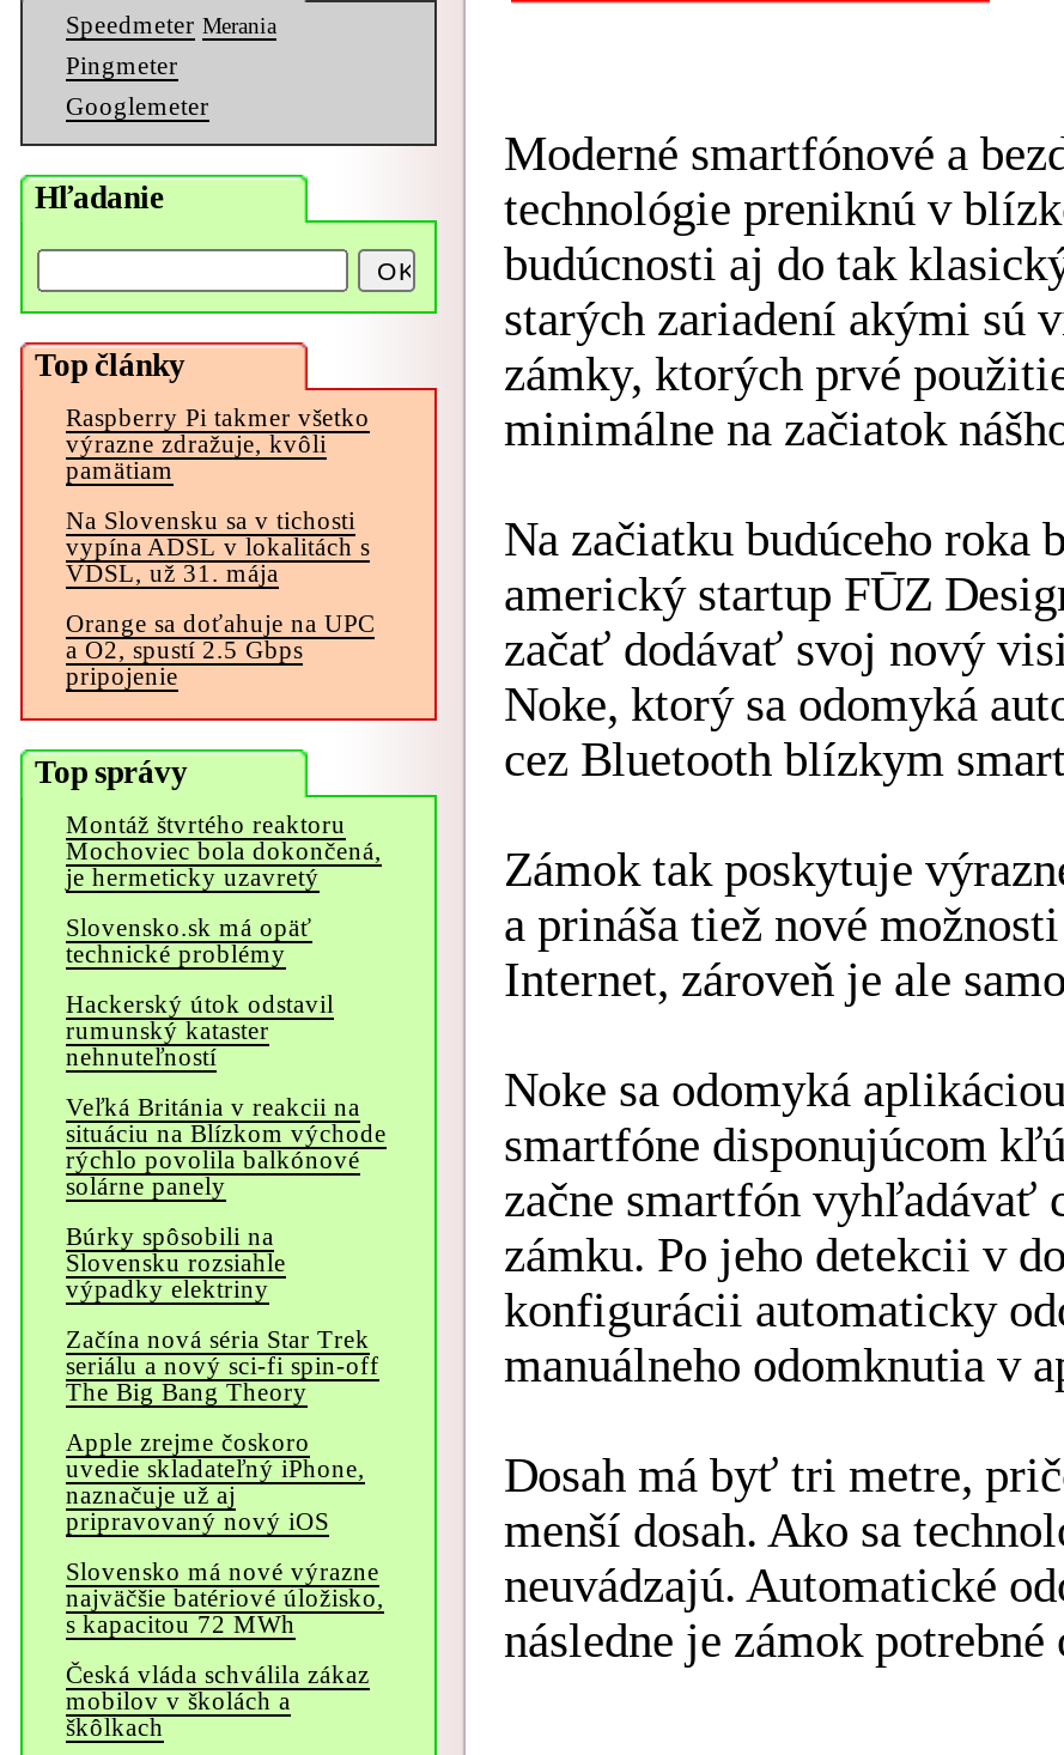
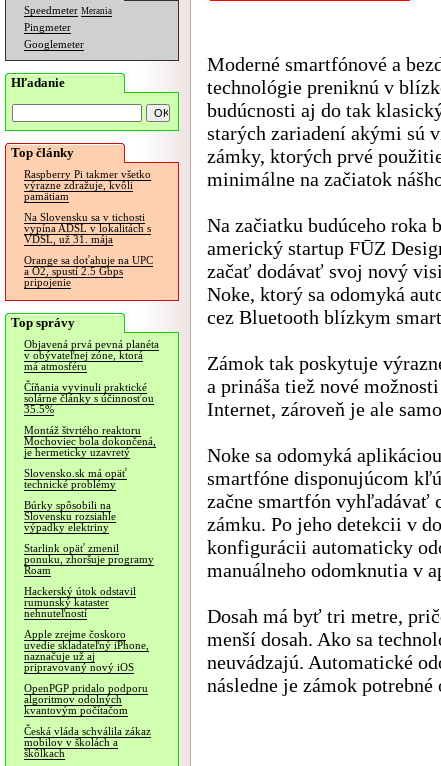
none -> [24,339,159,415] Objavená prvá pevná planéta | v obývateľnej zóne, ktorá | má atmosféru | Číňania vyvinuli praktické | solárne články s účinnosťou | 35.5%
moved [66,812,382,967] -> [24,425,156,490]: Montáž štvrtého reaktoru | Mochoviec bola dokončená, | je hermeticky uzavretý | Slovensko.sk má opäť | technické problémy
moved [66,991,334,1070] -> [24,586,136,619]: Hackerský útok odstavil | rumunský kataster | nehnuteľností
[66,1094,387,1200] Veľká Británia v reakcii na | situáciu na Blízkom východe | rýchlo povolila balkónové | solárne panely -> none
[66,1326,379,1405] Začína nová séria Star Trek | seriálu a nový sci-fi spin-off | The Big Bang Theory -> [24,543,154,576] Starlink opäť zmenil | ponuku, zhoršuje programy | Roam
[66,1559,384,1638] Slovensko má nové výrazne | najväčšie batériové úložisko, | s kapacitou 72 MWh -> [24,683,148,716] OpenPGP pridalo podporu | algoritmov odolných | kvantovým počítačom

